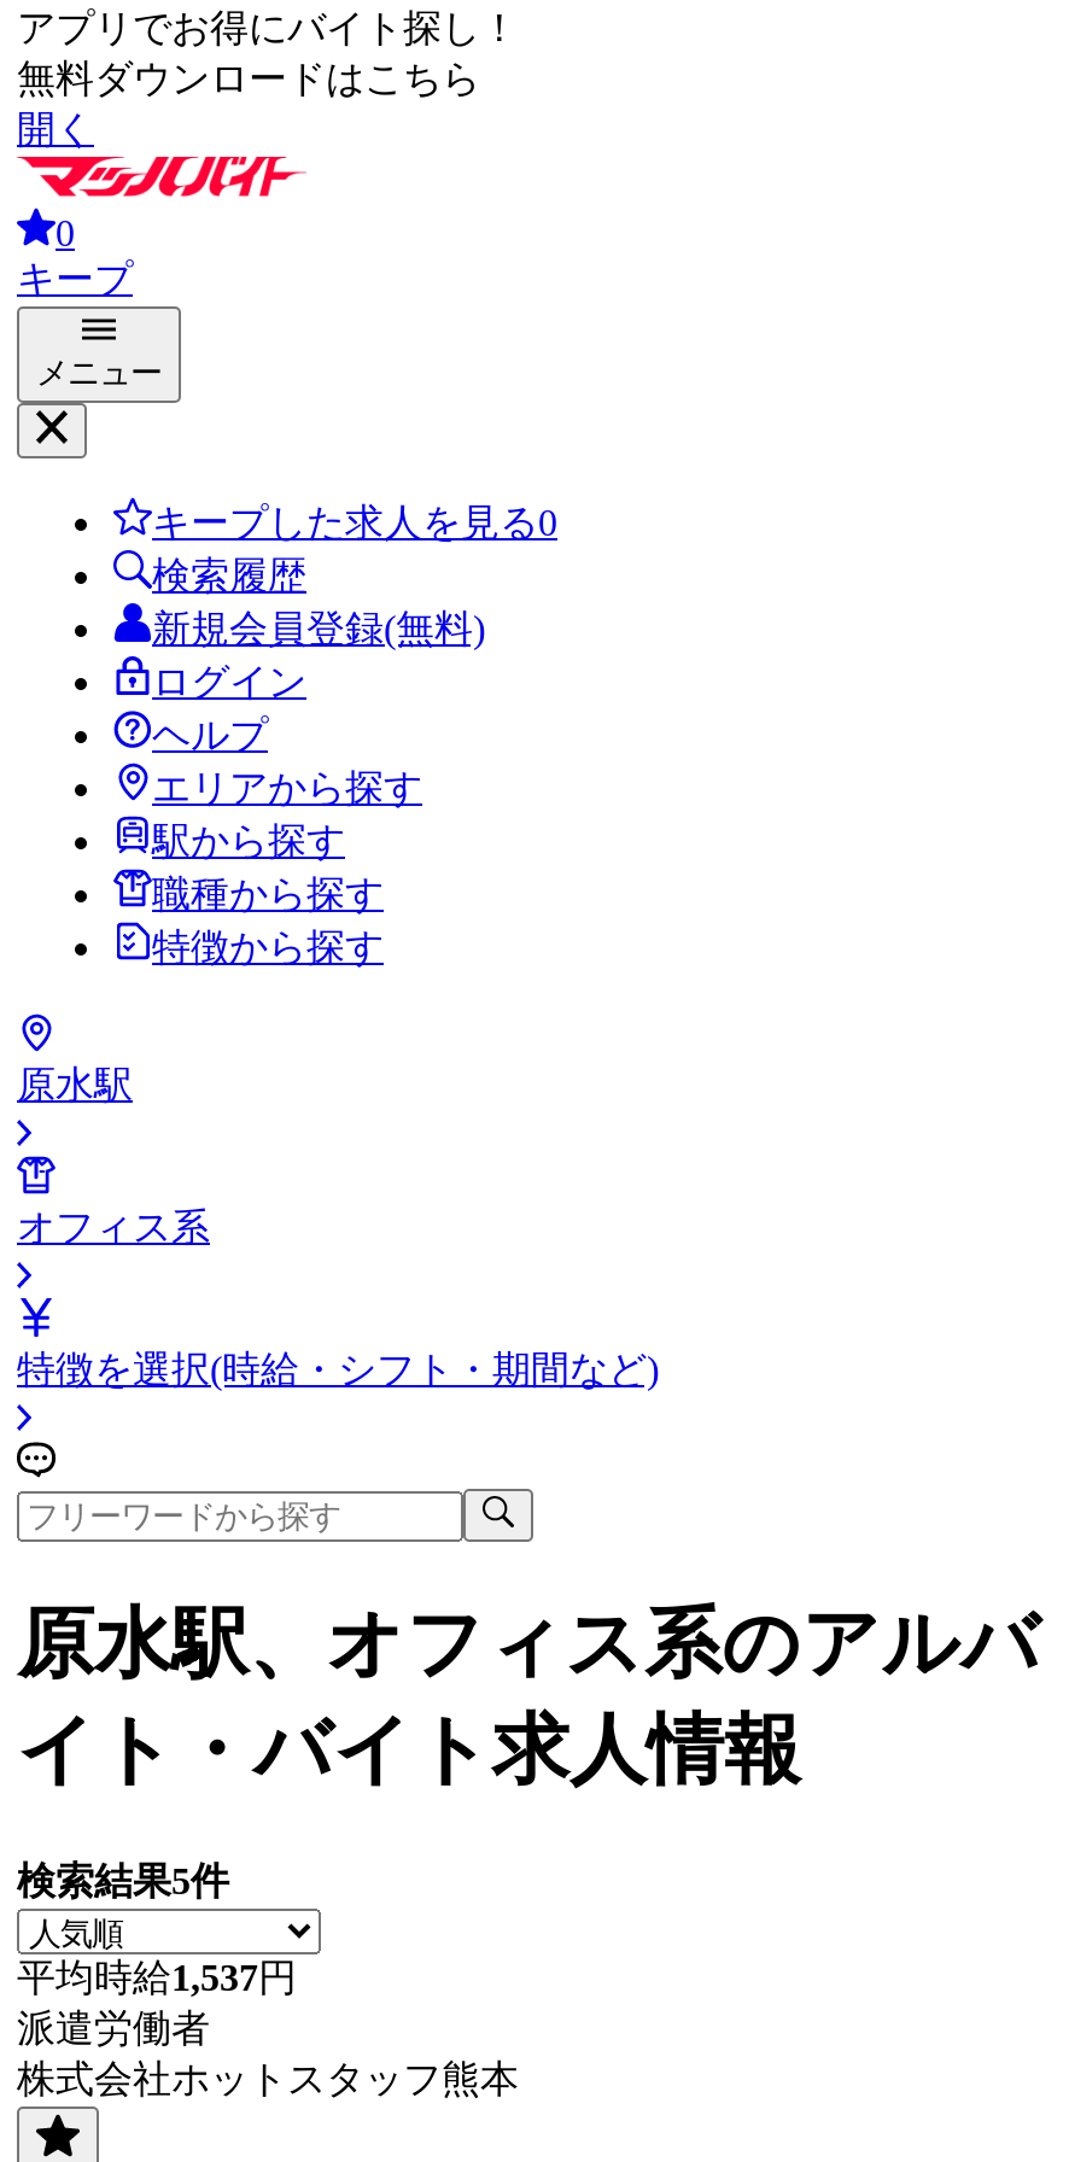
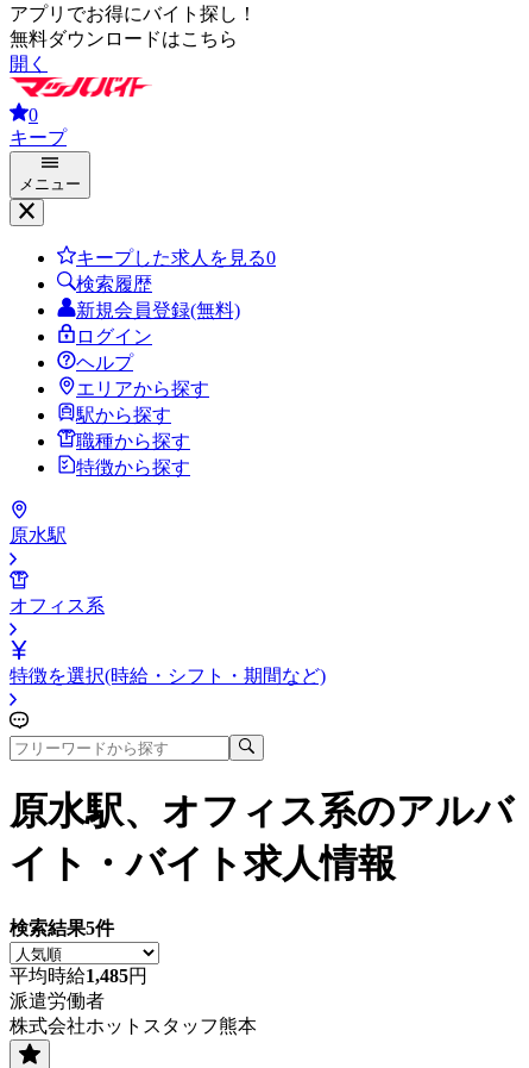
[17,1957,297,1998] 平均時給1,537円 -> [10,965,147,986] 平均時給1,485円

